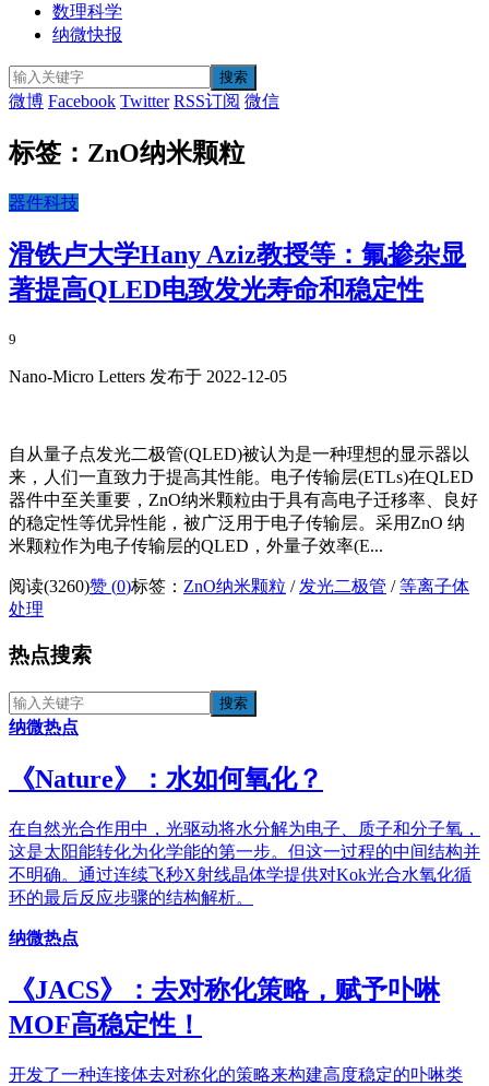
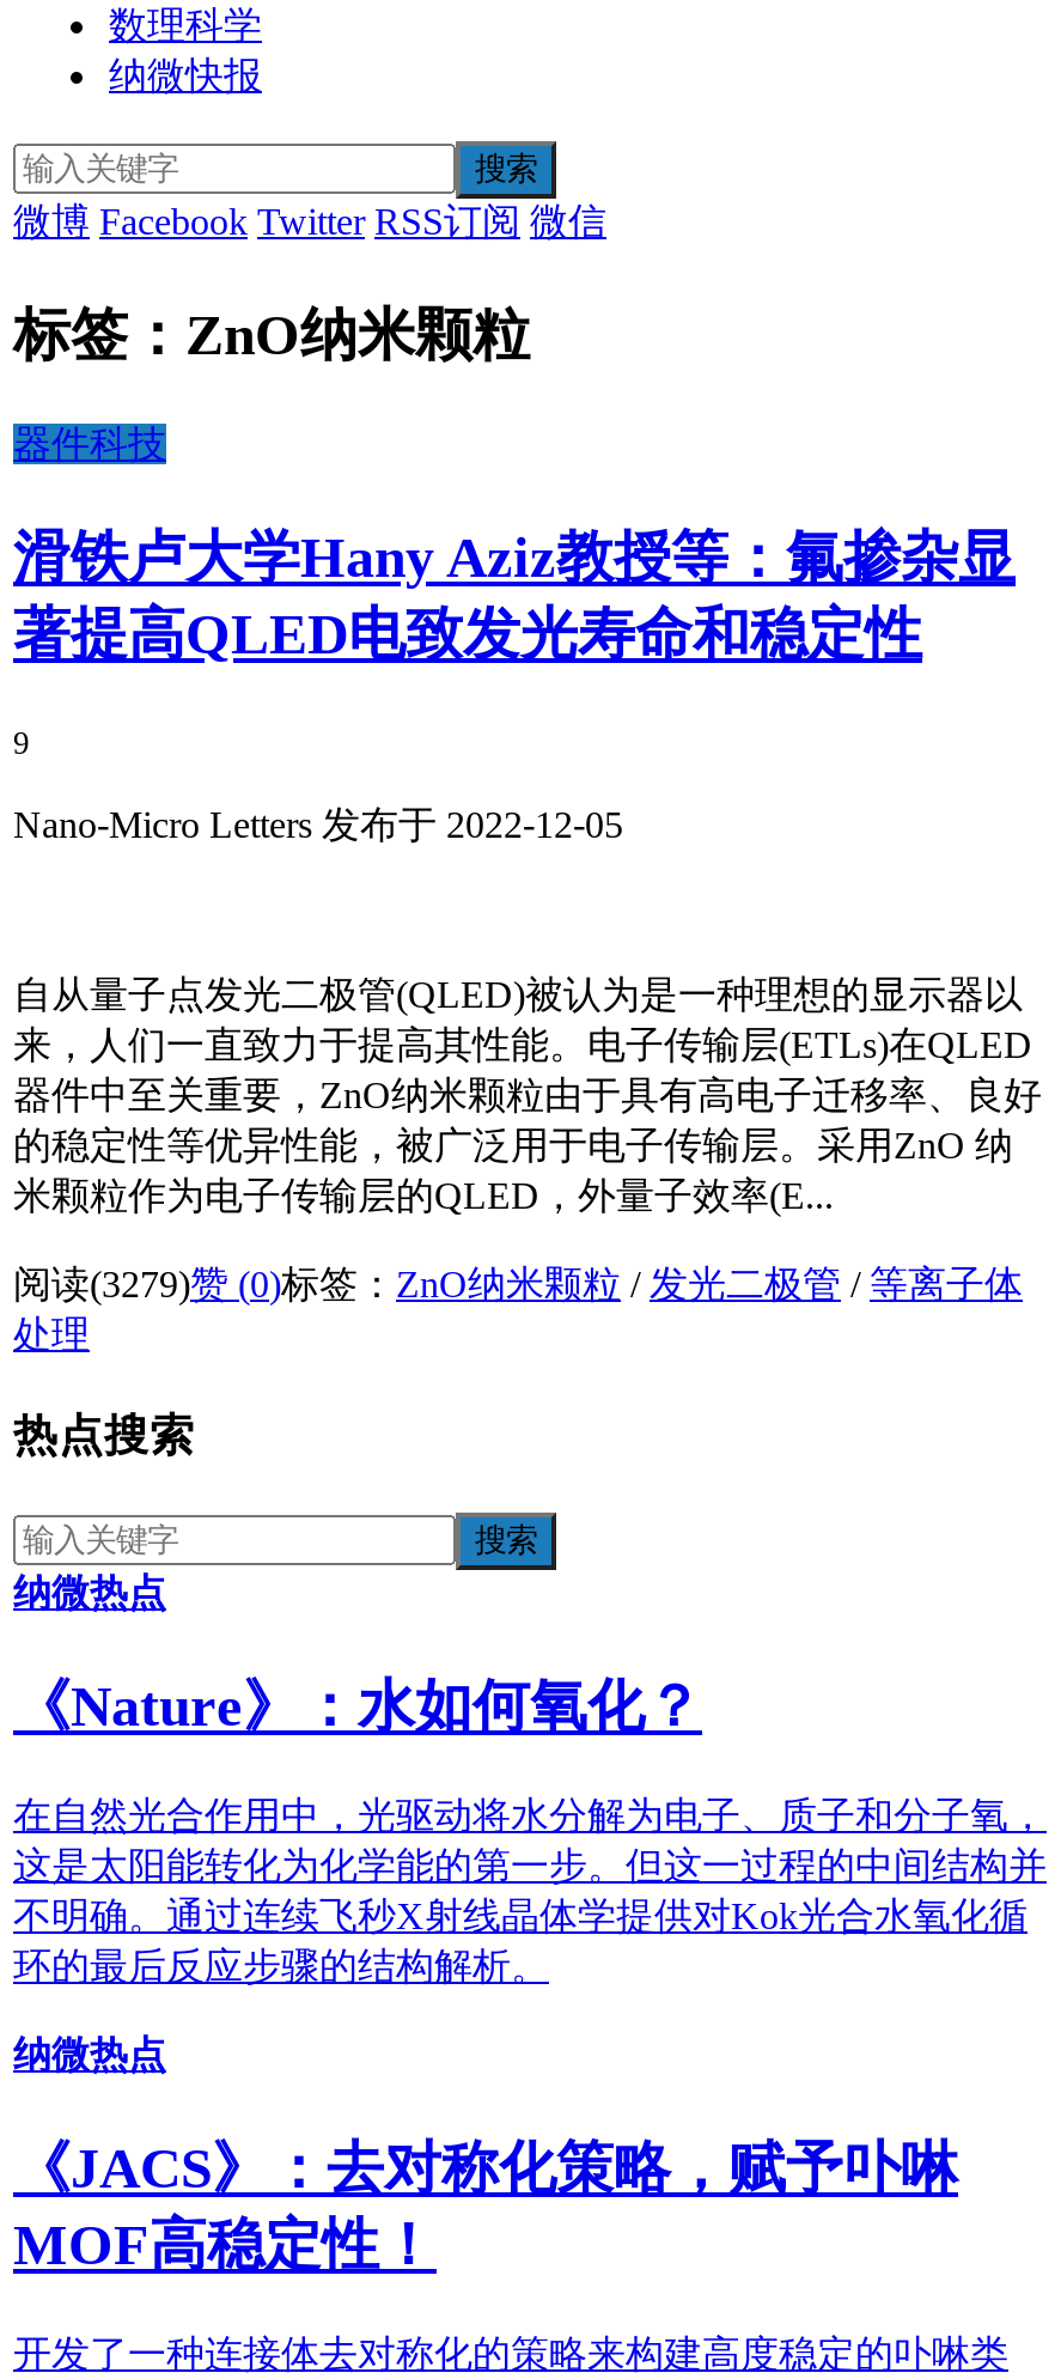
[9,576,469,595] 阅读(3260)赞 (0)标签：ZnO纳米颗粒/发光二极管/等离子体 -> [13,1263,1023,1303] 阅读(3279)赞 (0)标签：ZnO纳米颗粒/发光二极管/等离子体

